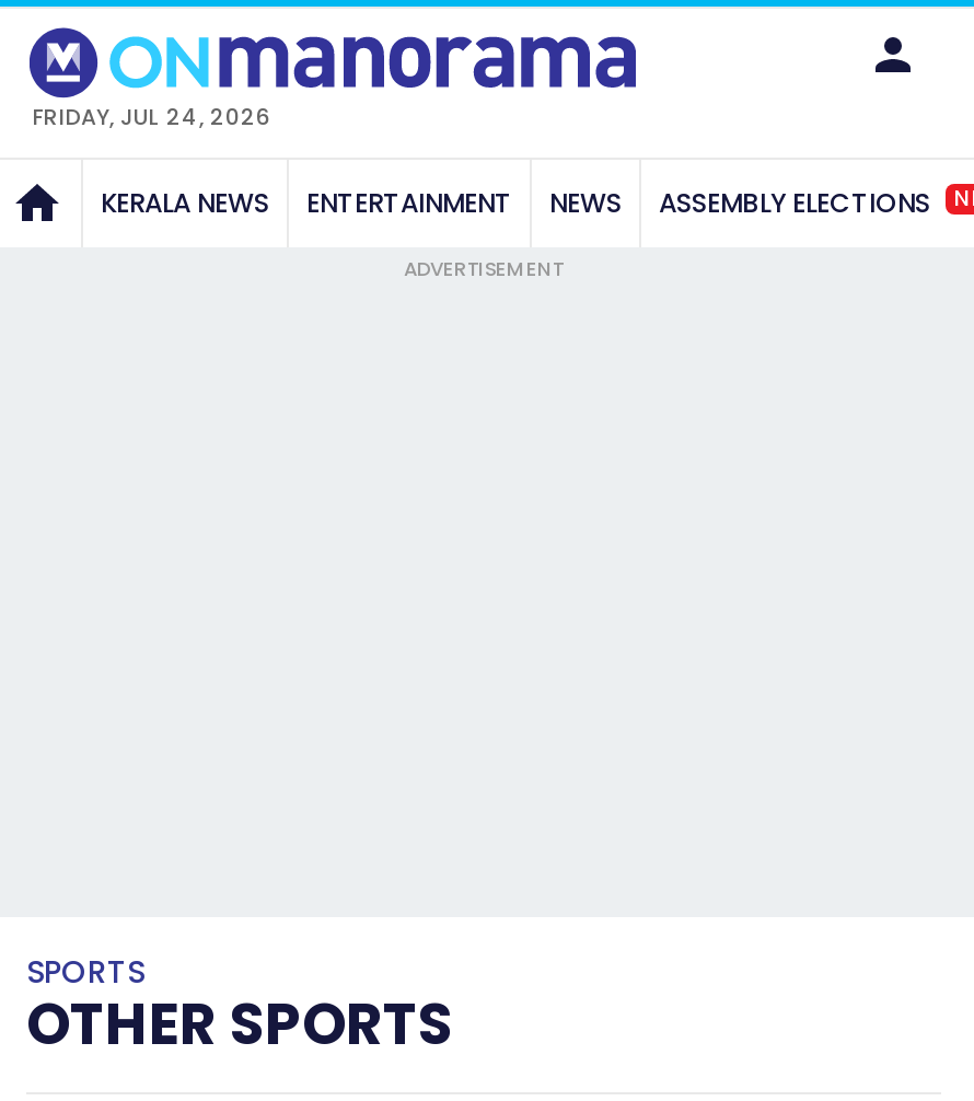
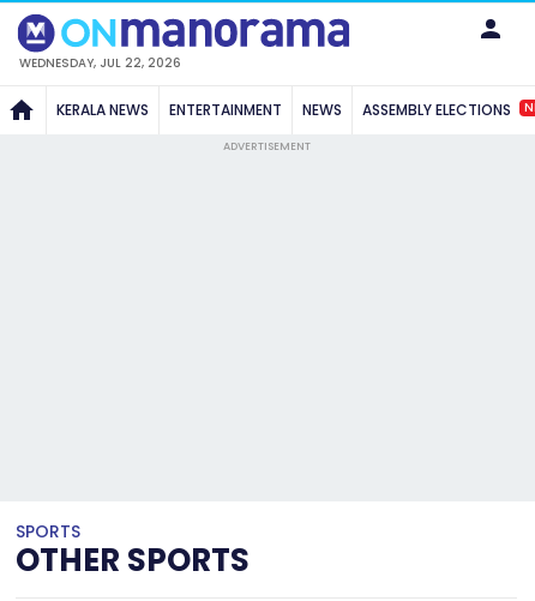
[33,100,271,133] FRIDAY, JUL 24, 2026 -> [19,54,181,72] WEDNESDAY, JUL 22, 2026

